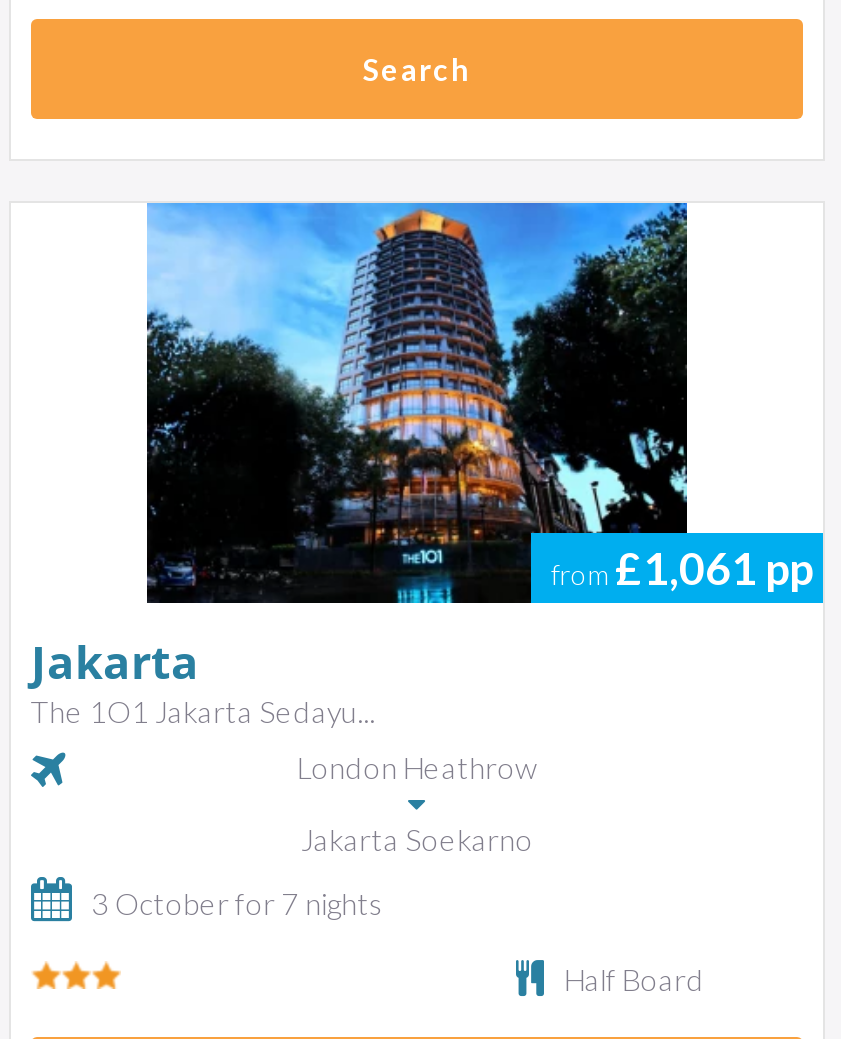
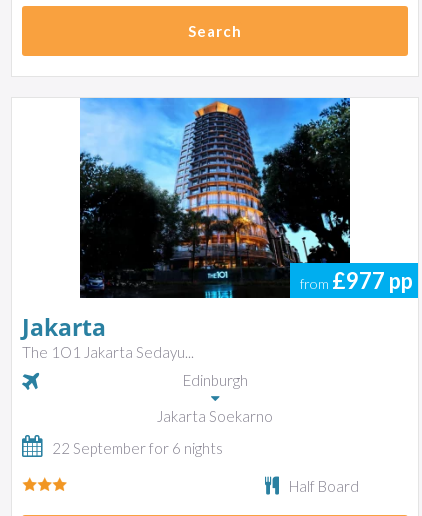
[551,541,813,595] from£1,061 pp -> [300,267,413,294] from£977 pp
[297,749,537,785] London Heathrow -> [182,371,247,389] Edinburgh
[91,885,383,921] 3 October for 7 nights -> [52,439,223,457] 22 September for 6 nights

